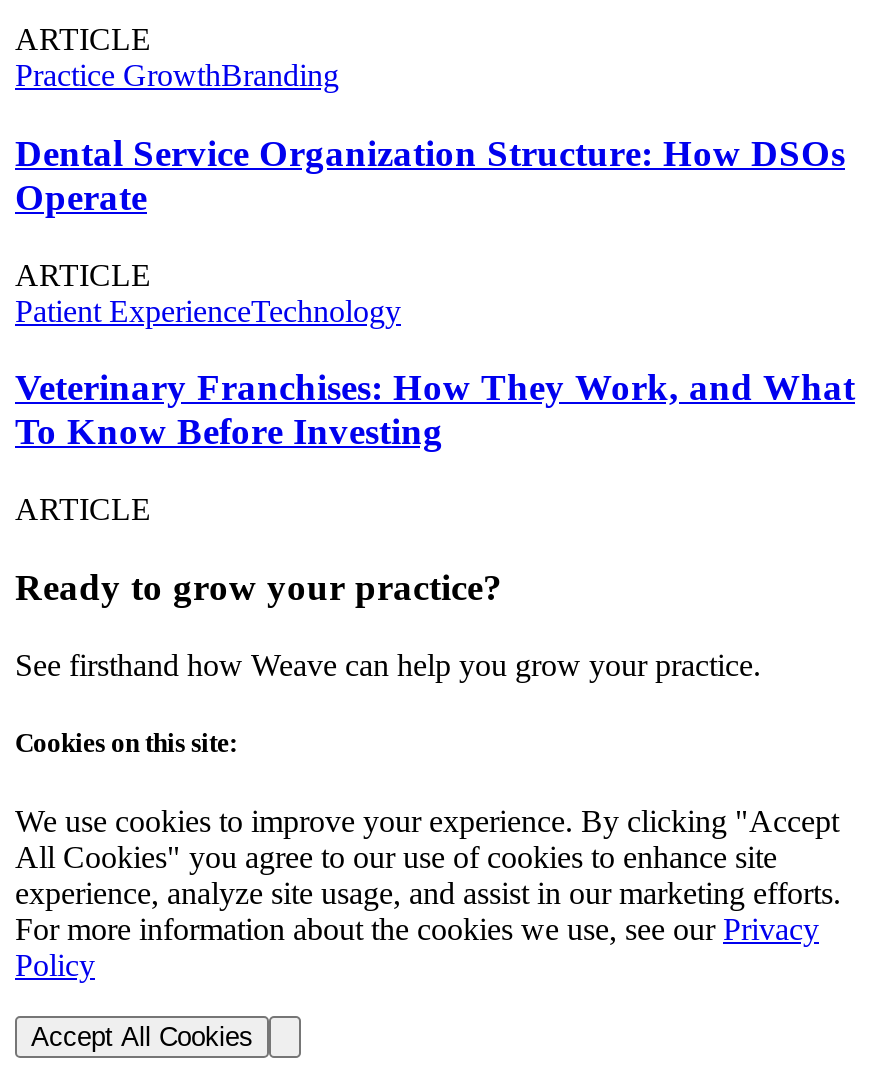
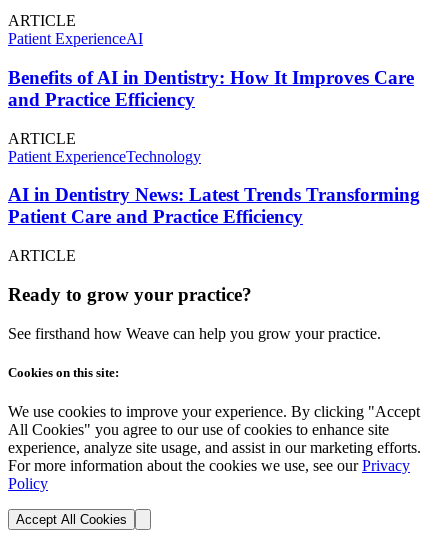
[15,58,339,92] Practice GrowthBranding -> [8,30,143,47] Patient ExperienceAI
[15,132,845,218] Dental Service Organization Structure: How DSOs | Operate -> [8,67,414,110] Benefits of AI in Dentistry: How It Improves Care | and Practice Efficiency
[15,367,855,453] Veterinary Franchises: How They Work, and What | To Know Before Investing -> [8,184,420,227] AI in Dentistry News: Latest Trends Transforming | Patient Care and Practice Efficiency

